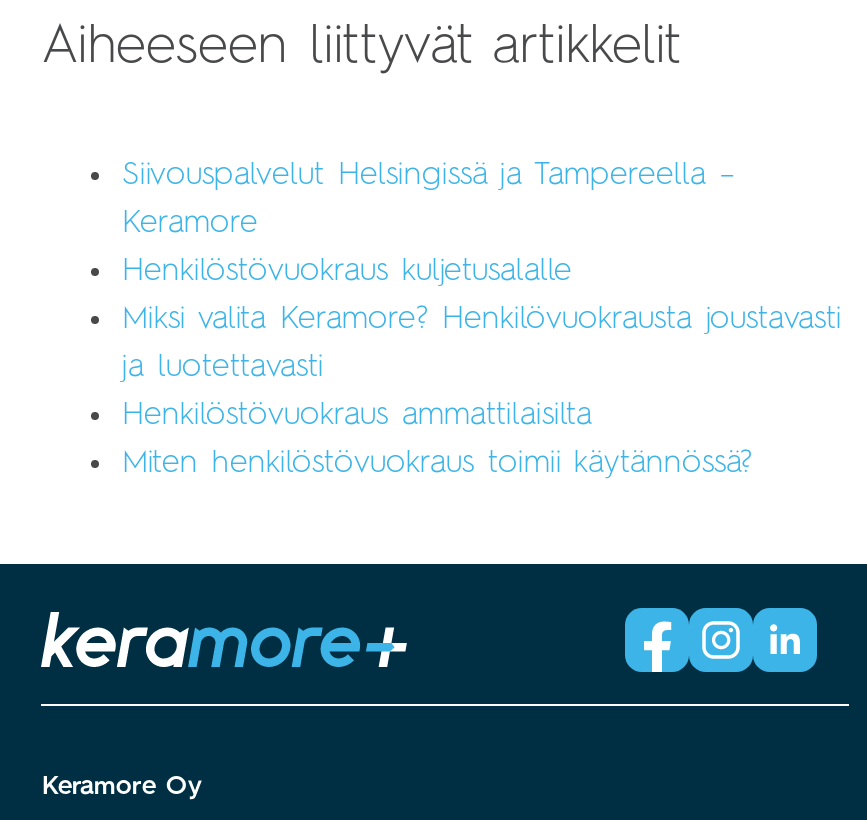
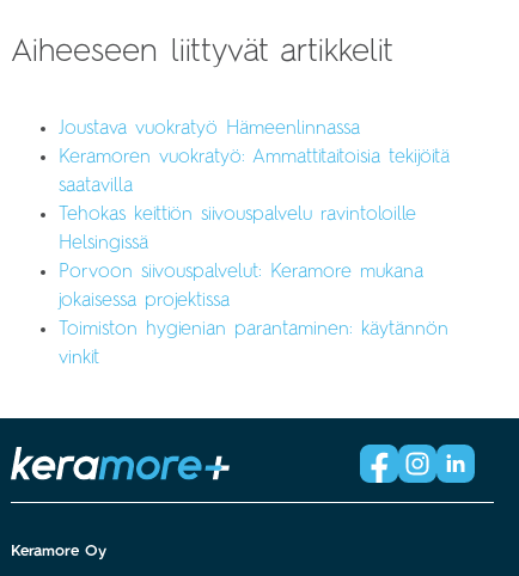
[122,159,840,479] Siivouspalvelut Helsingissä ja Tampereella – | Keramore | Henkilöstövuokraus kuljetusalalle | Miksi valita Keramore? Henkilövuokrausta joustavasti | ja luotettavasti | Henkilöstövuokraus ammattilaisilta | Miten henkilöstövuokraus toimii käytännössä? -> [59,119,449,368] Joustava vuokratyö Hämeenlinnassa | Keramoren vuokratyö: Ammattitaitoisia tekijöitä | saatavilla | Tehokas keittiön siivouspalvelu ravintoloille | Helsingissä | Porvoon siivouspalvelut: Keramore mukana | jokaisessa projektissa | Toimiston hygienian parantaminen: käytännön | vinkit

